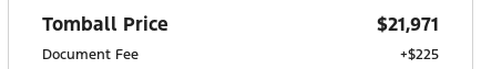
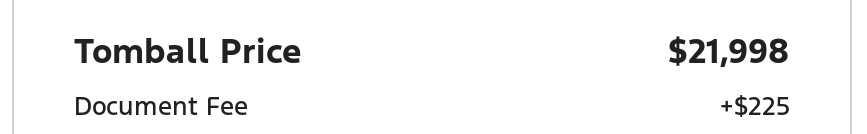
[377,12,439,36] $21,971 -> [668,30,790,74] $21,998

